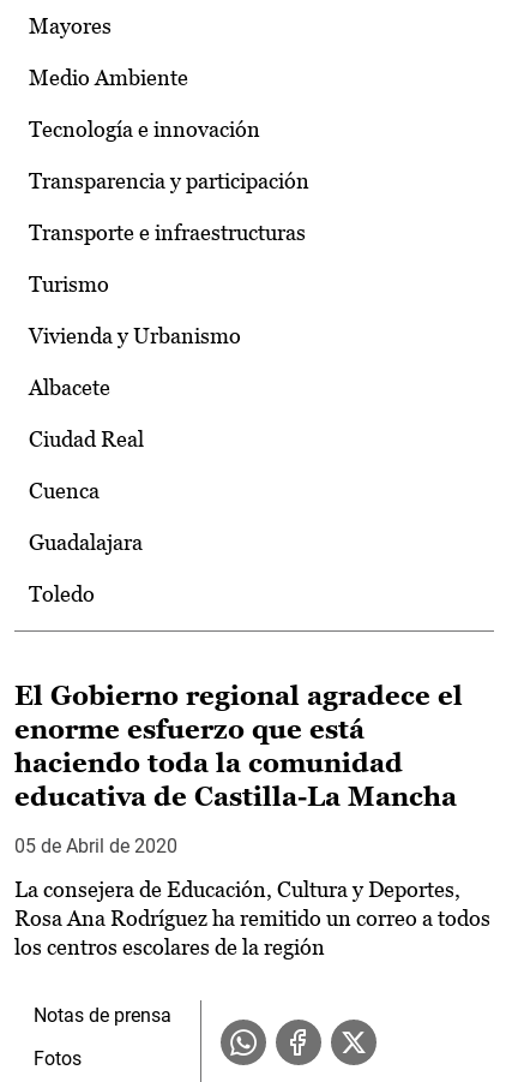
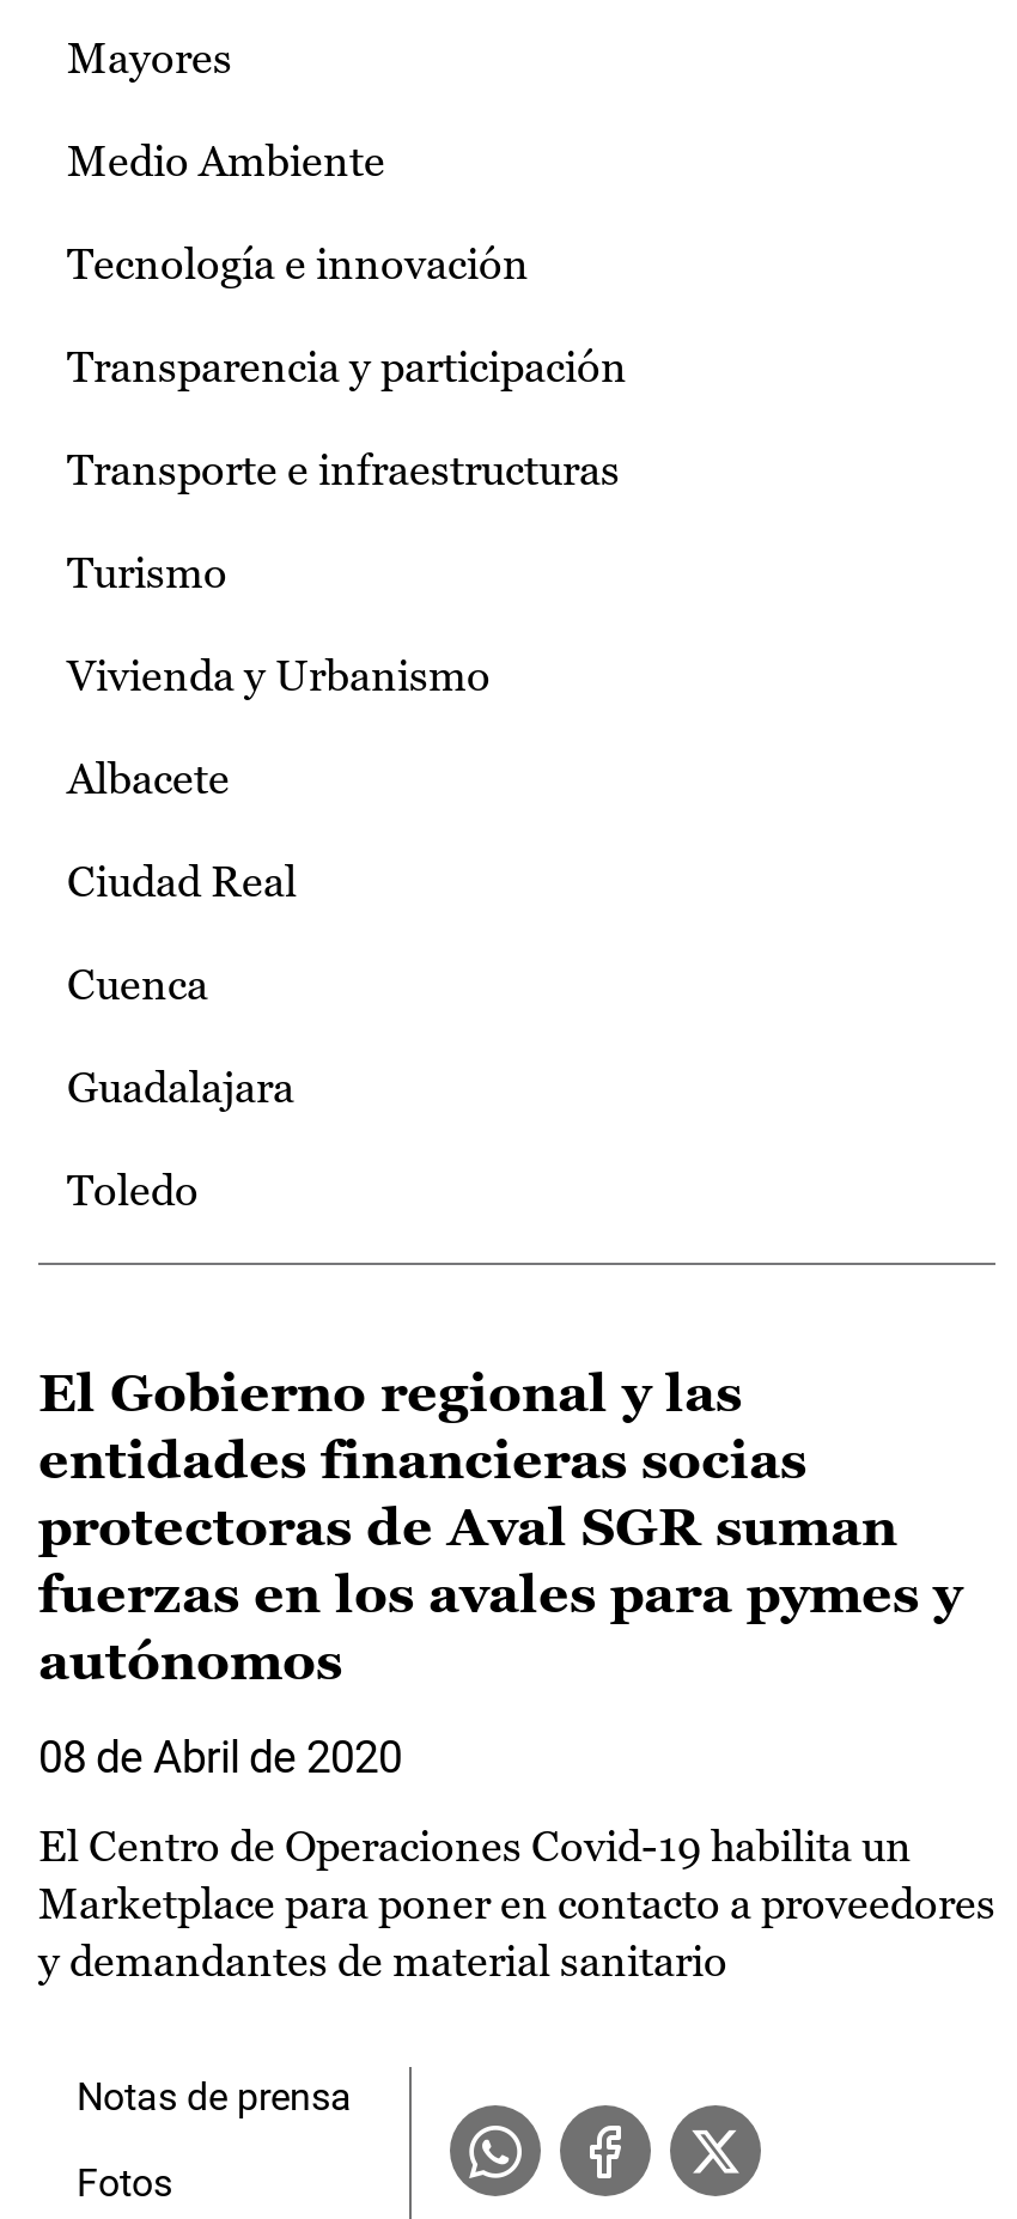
[14,681,463,812] El Gobierno regional agradece el | enorme esfuerzo que está | haciendo toda la comunidad | educativa de Castilla-La Mancha -> [38,1363,962,1691] El Gobierno regional y las | entidades financieras socias | protectoras de Aval SGR suman | fuerzas en los avales para pymes y | autónomos
[14,835,177,858] 05 de Abril de 2020 -> [38,1732,402,1782] 08 de Abril de 2020
[14,877,490,960] La consejera de Educación, Cultura y Deportes, | Rosa Ana Rodríguez ha remitido un correo a todos | los centros escolares de la región -> [38,1821,995,1986] El Centro de Operaciones Covid-19 habilita un | Marketplace para poner en contacto a proveedores | y demandantes de material sanitario

